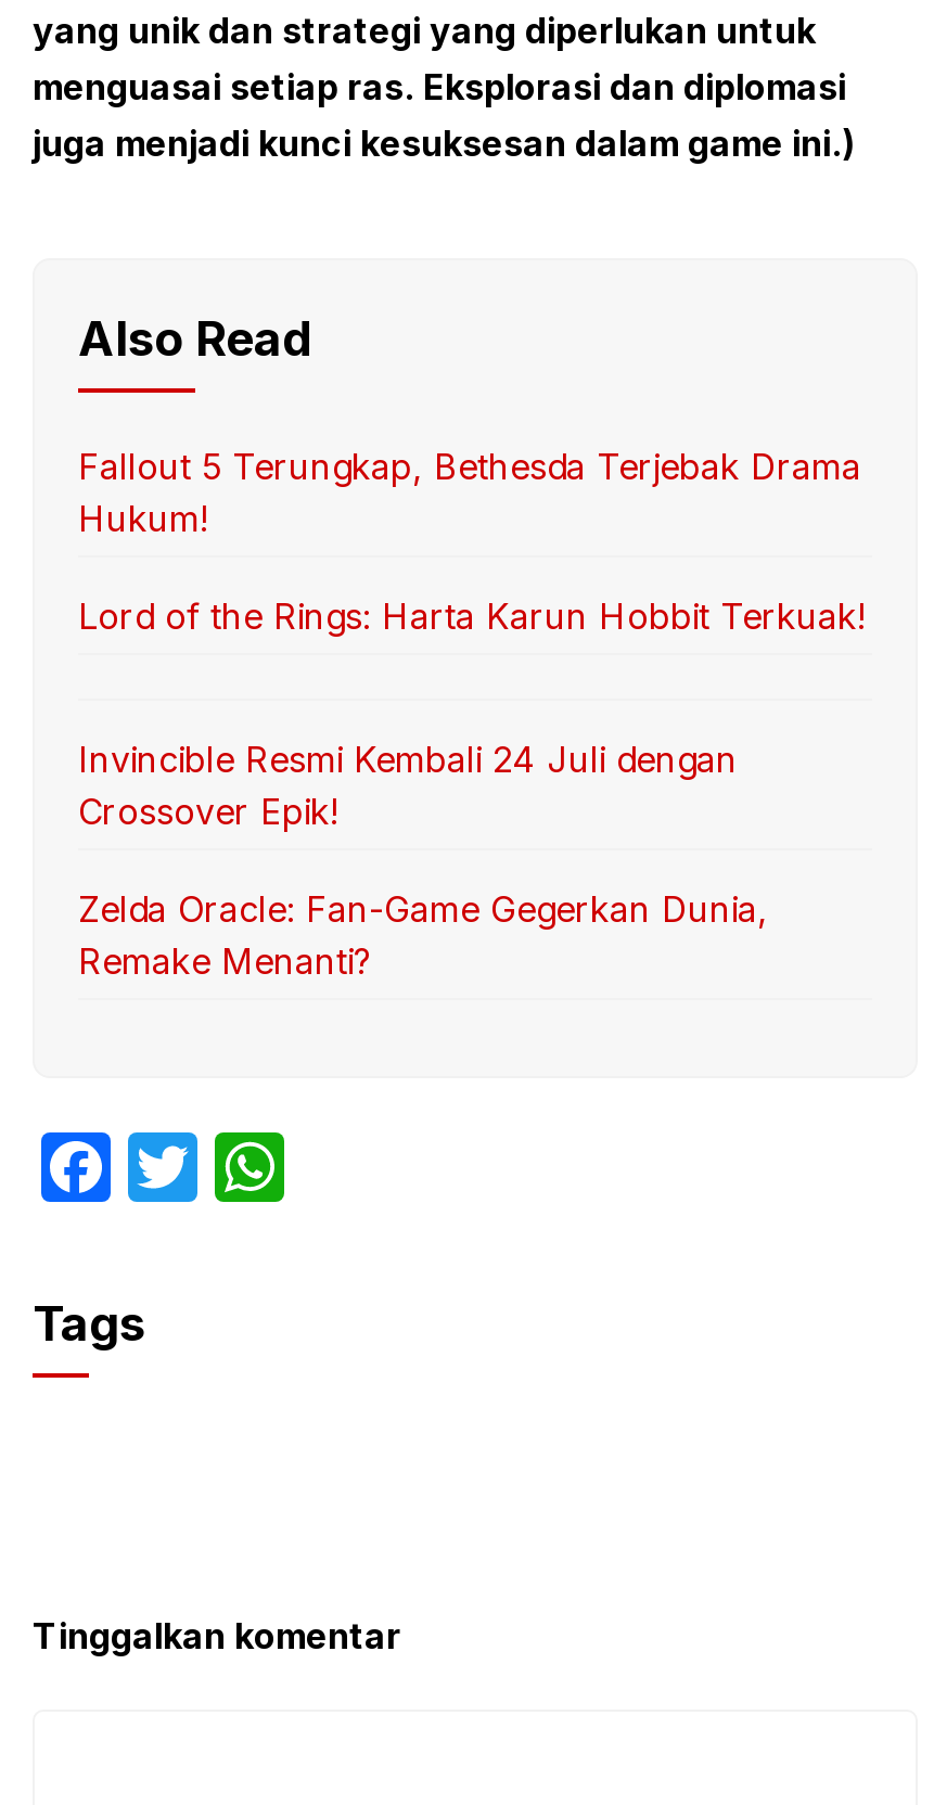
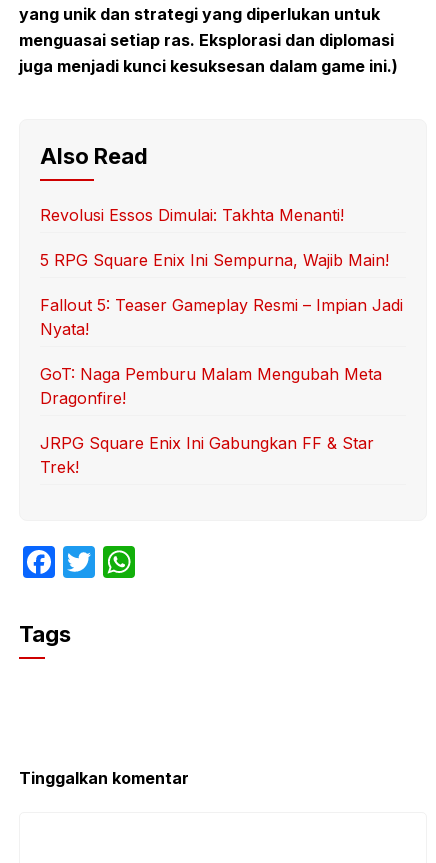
[78,445,866,983] Fallout 5 Terungkap, Bethesda Terjebak Drama | Hukum! | Lord of the Rings: Harta Karun Hobbit Terkuak! | Invincible Resmi Kembali 24 Juli dengan | Crossover Epik! | Zelda Oracle: Fan-Game Gegerkan Dunia, | Remake Menanti? -> [40,205,403,477] Revolusi Essos Dimulai: Takhta Menanti! | 5 RPG Square Enix Ini Sempurna, Wajib Main! | Fallout 5: Teaser Gameplay Resmi – Impian Jadi | Nyata! | GoT: Naga Pemburu Malam Mengubah Meta | Dragonfire! | JRPG Square Enix Ini Gabungkan FF & Star | Trek!

